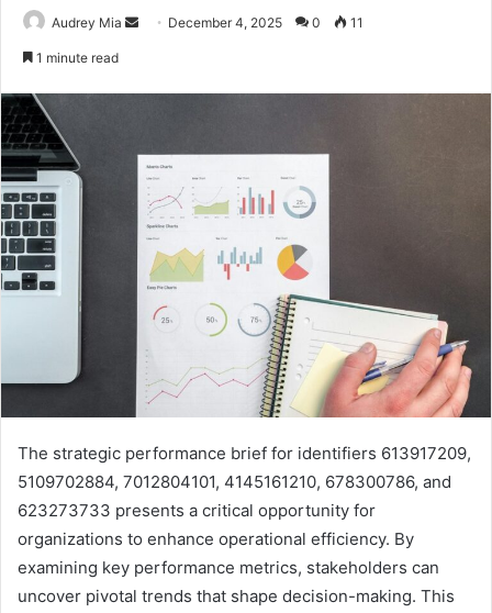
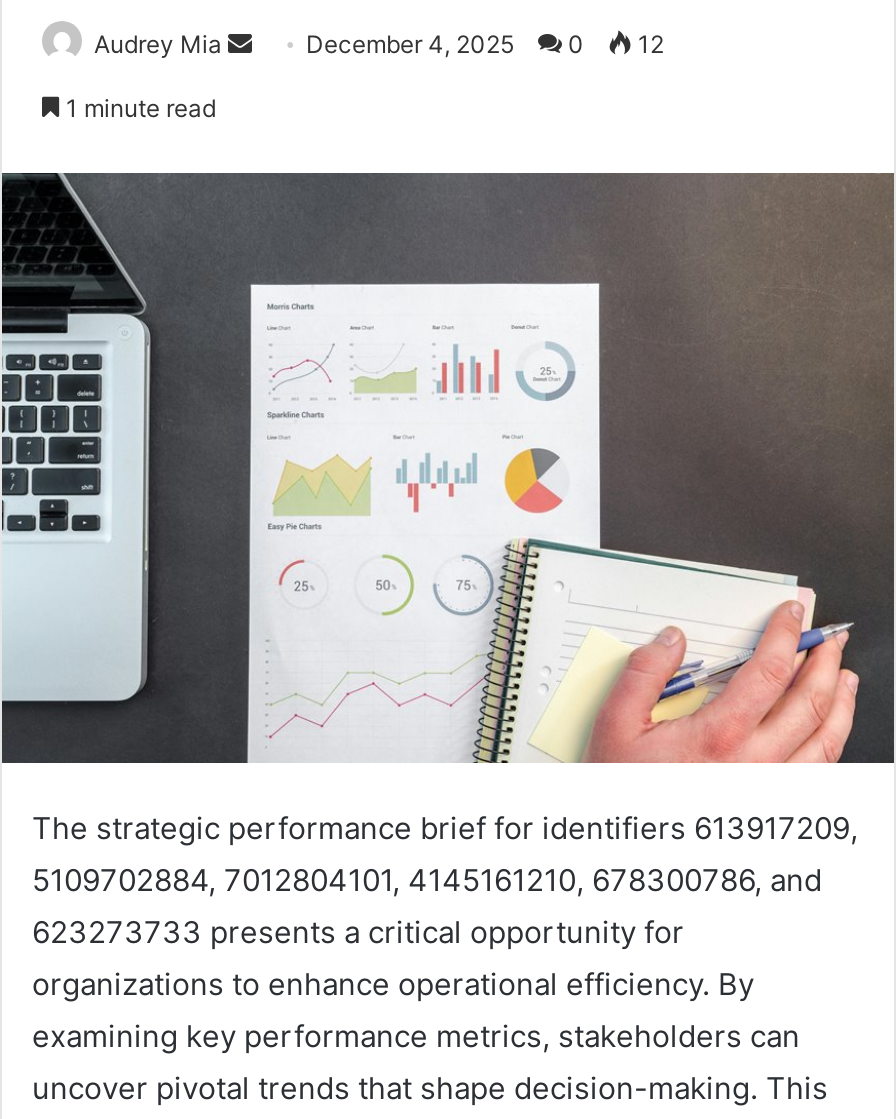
[347,14,364,31] 11 -> [632,29,664,59] 12

